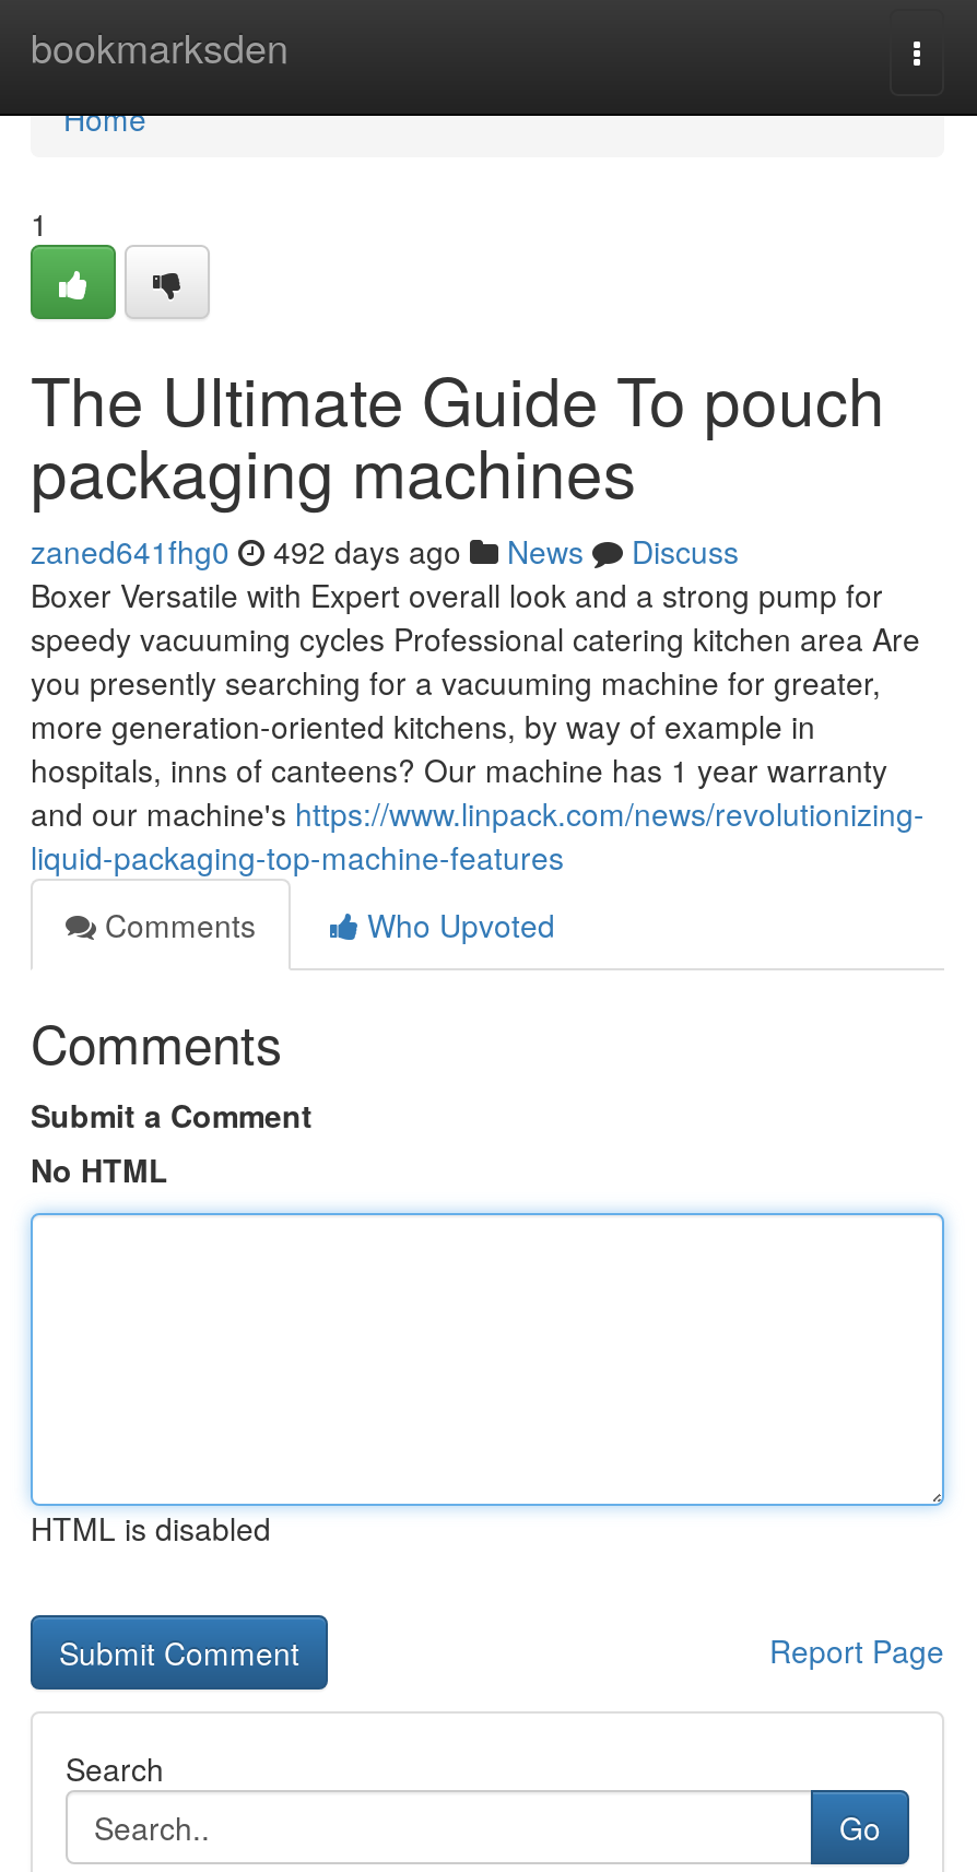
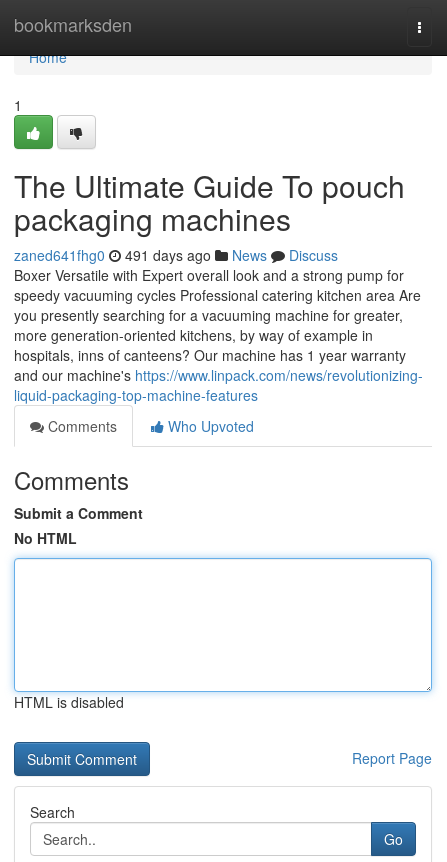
[31,529,739,573] zaned641fhg0 492 days ago News Discuss -> [14,245,338,265] zaned641fhg0 491 days ago News Discuss

